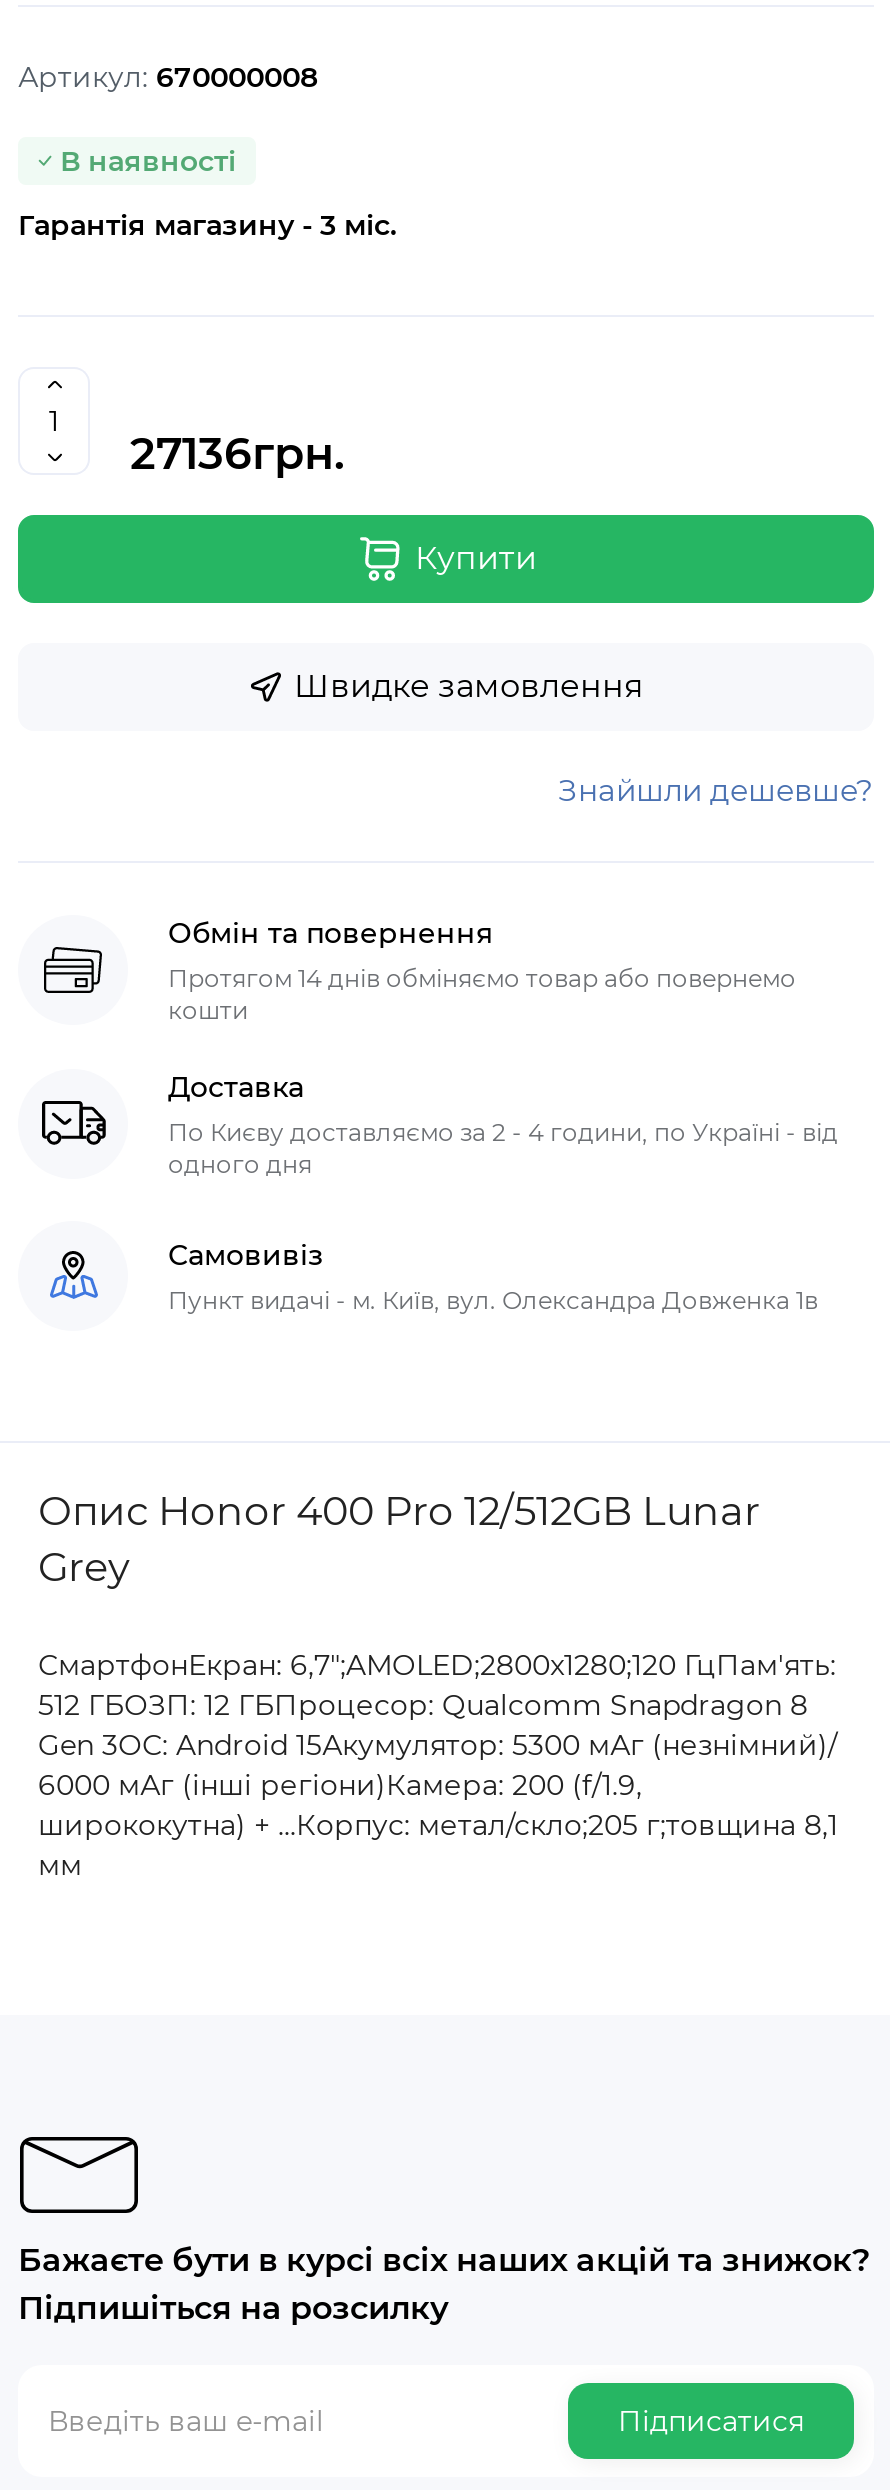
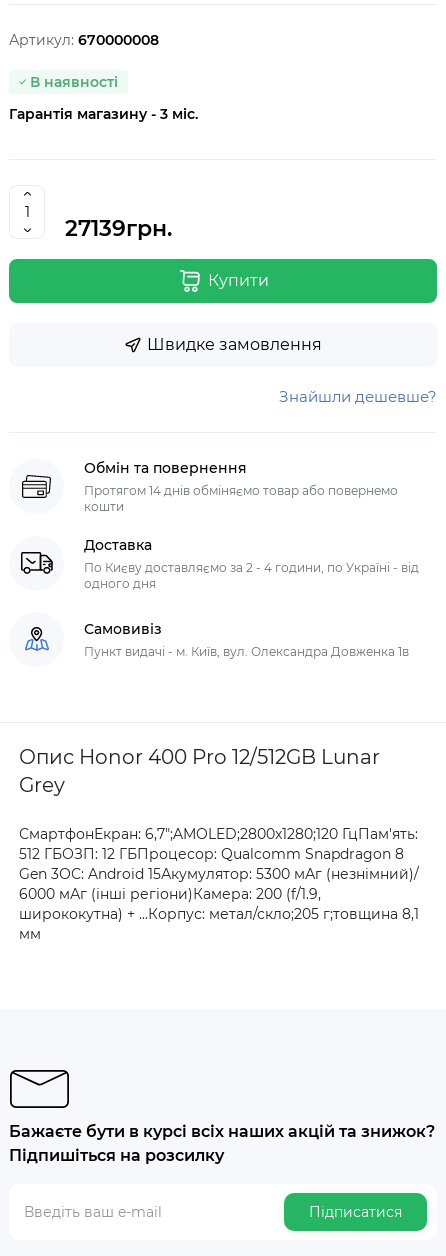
[130,427,344,481] 27136грн. -> [65,215,172,242] 27139грн.

